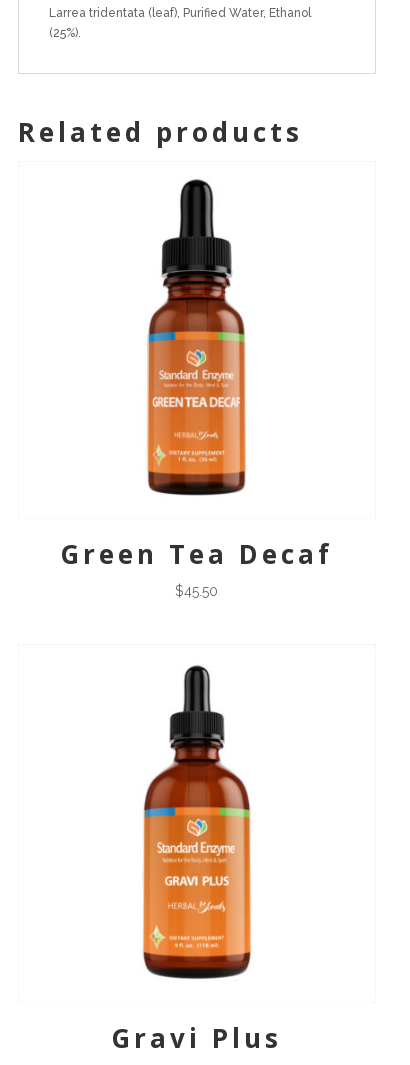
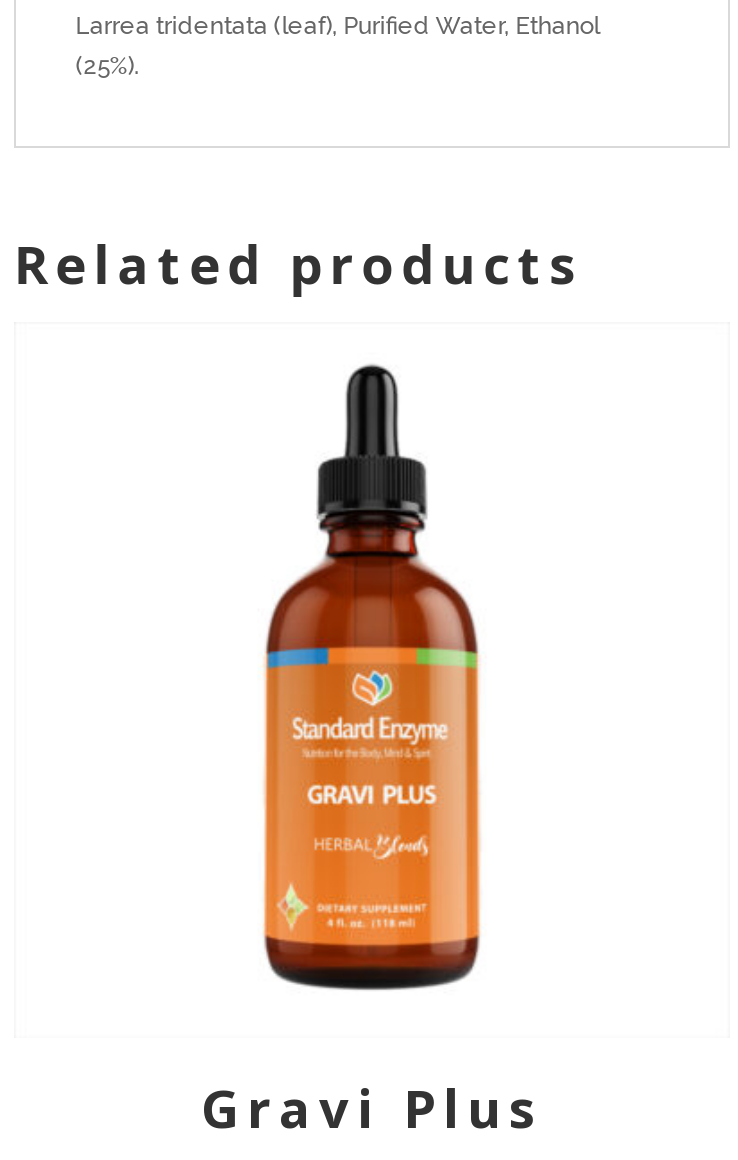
[146,178,247,489] [image] -> none
[60,536,333,599] Green Tea Decaf | $45.50 -> none

